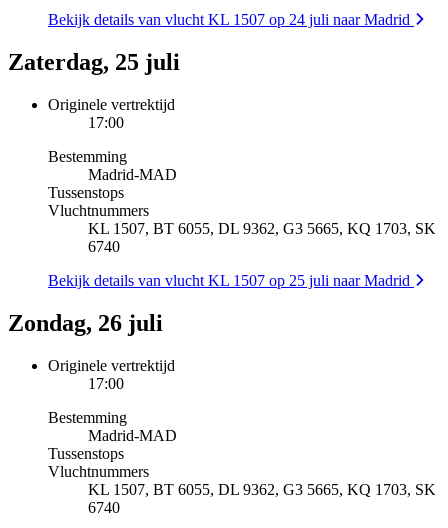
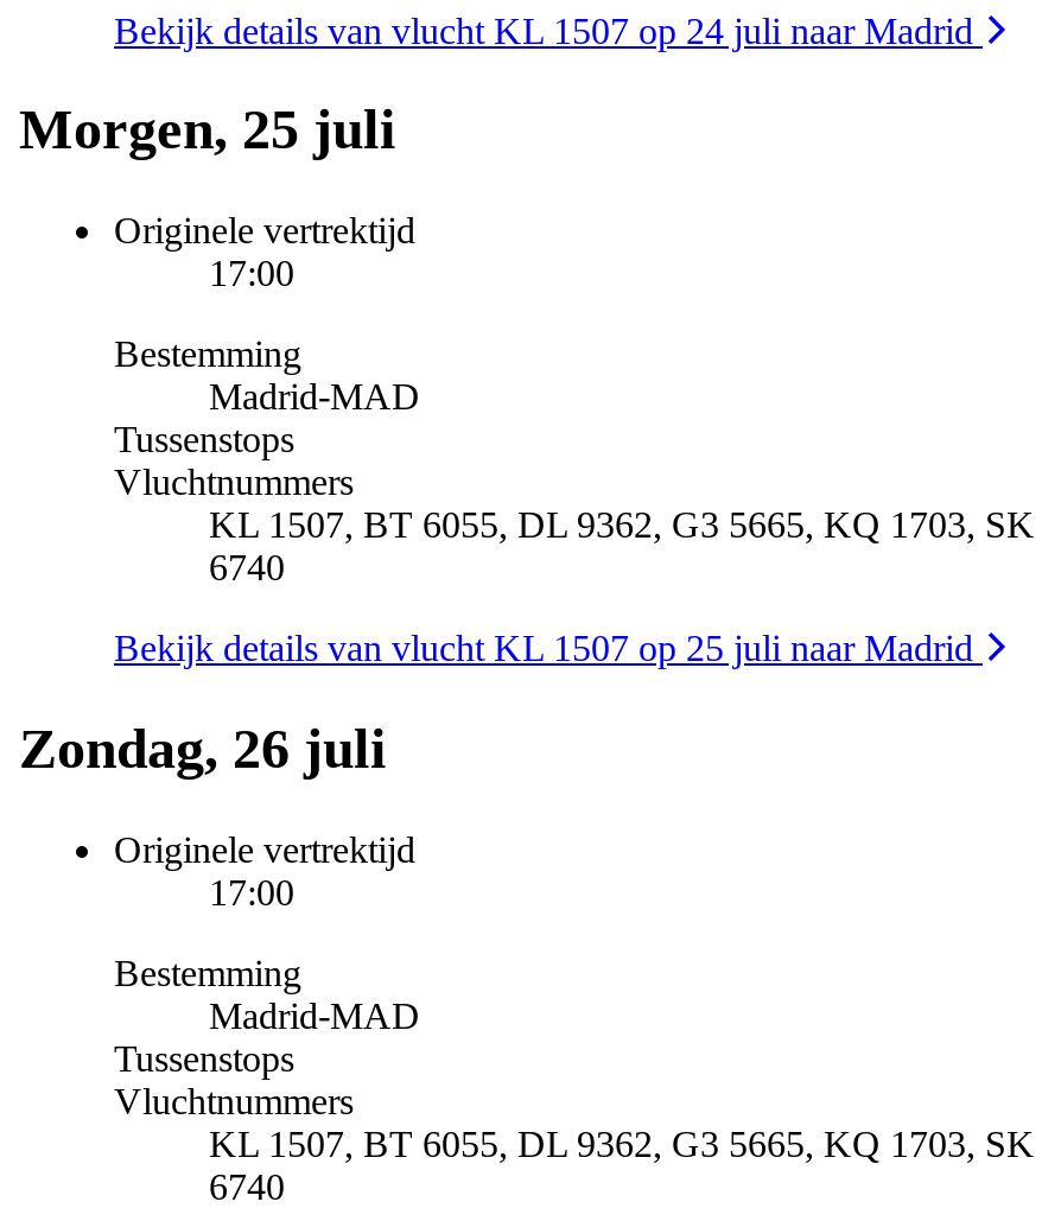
[8,49,180,75] Zaterdag, 25 juli -> [19,99,396,161] Morgen, 25 juli

